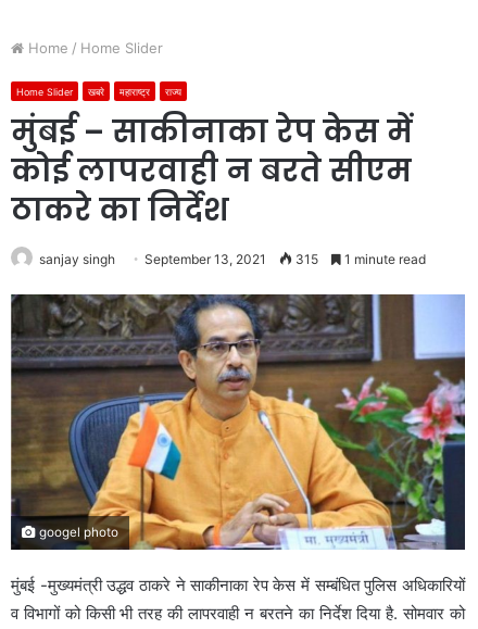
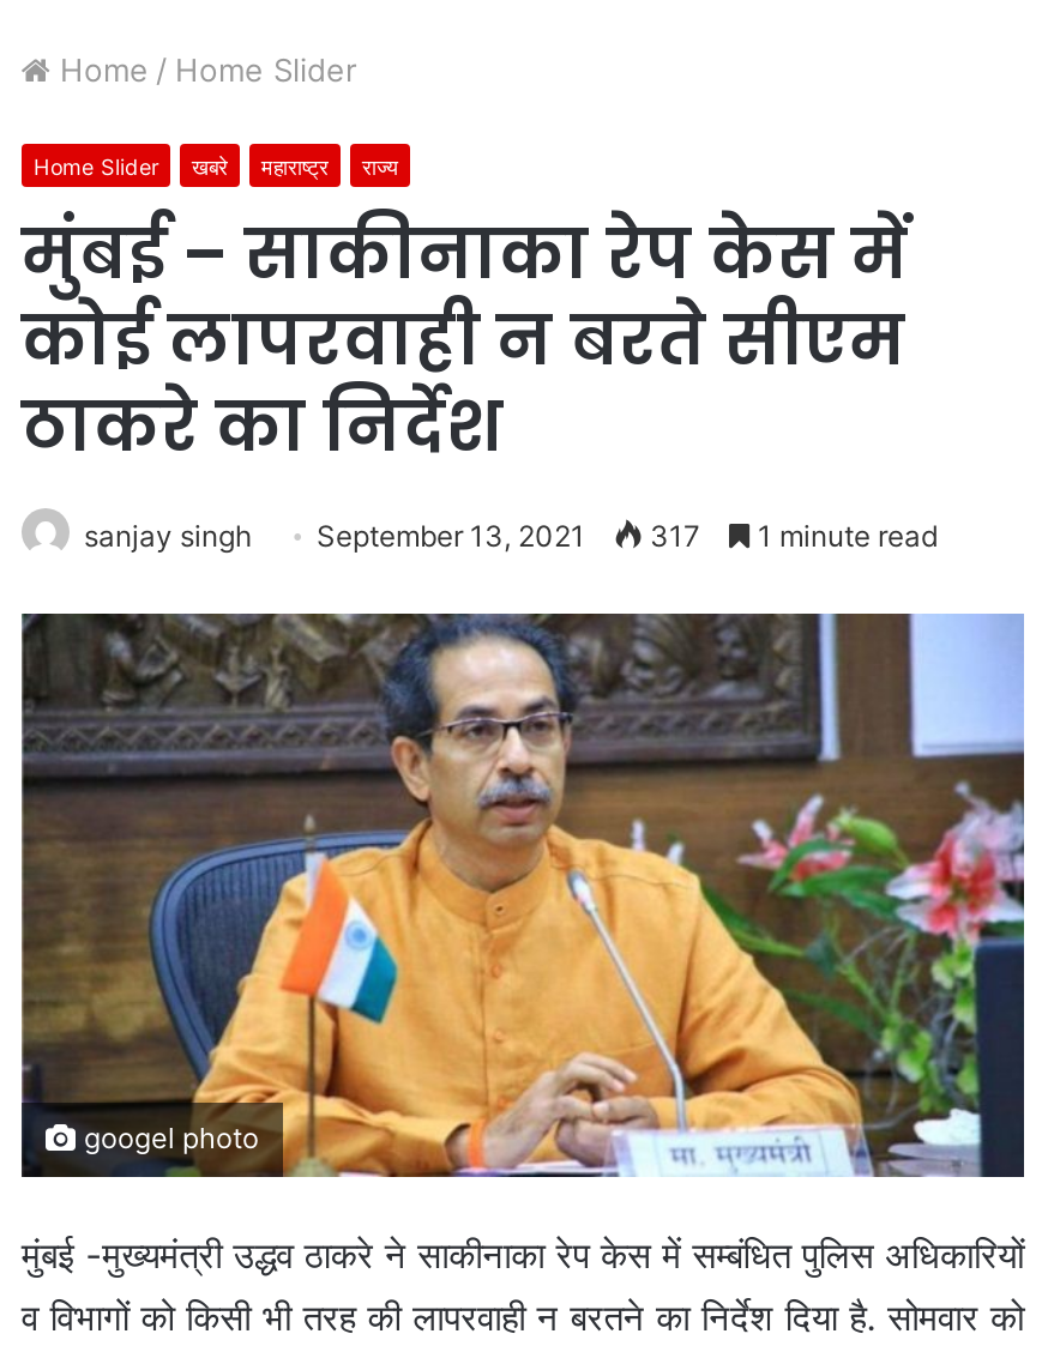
[39,251,426,267] sanjay singh September 13, 2021 315 1 minute read -> [84,518,938,554] sanjay singh September 13, 2021 317 1 minute read

